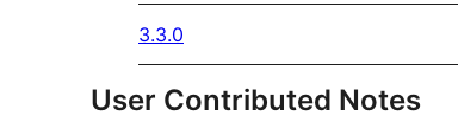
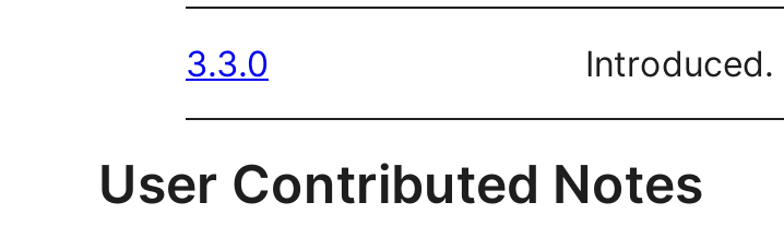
none -> [585,40,773,84] Introduced.

